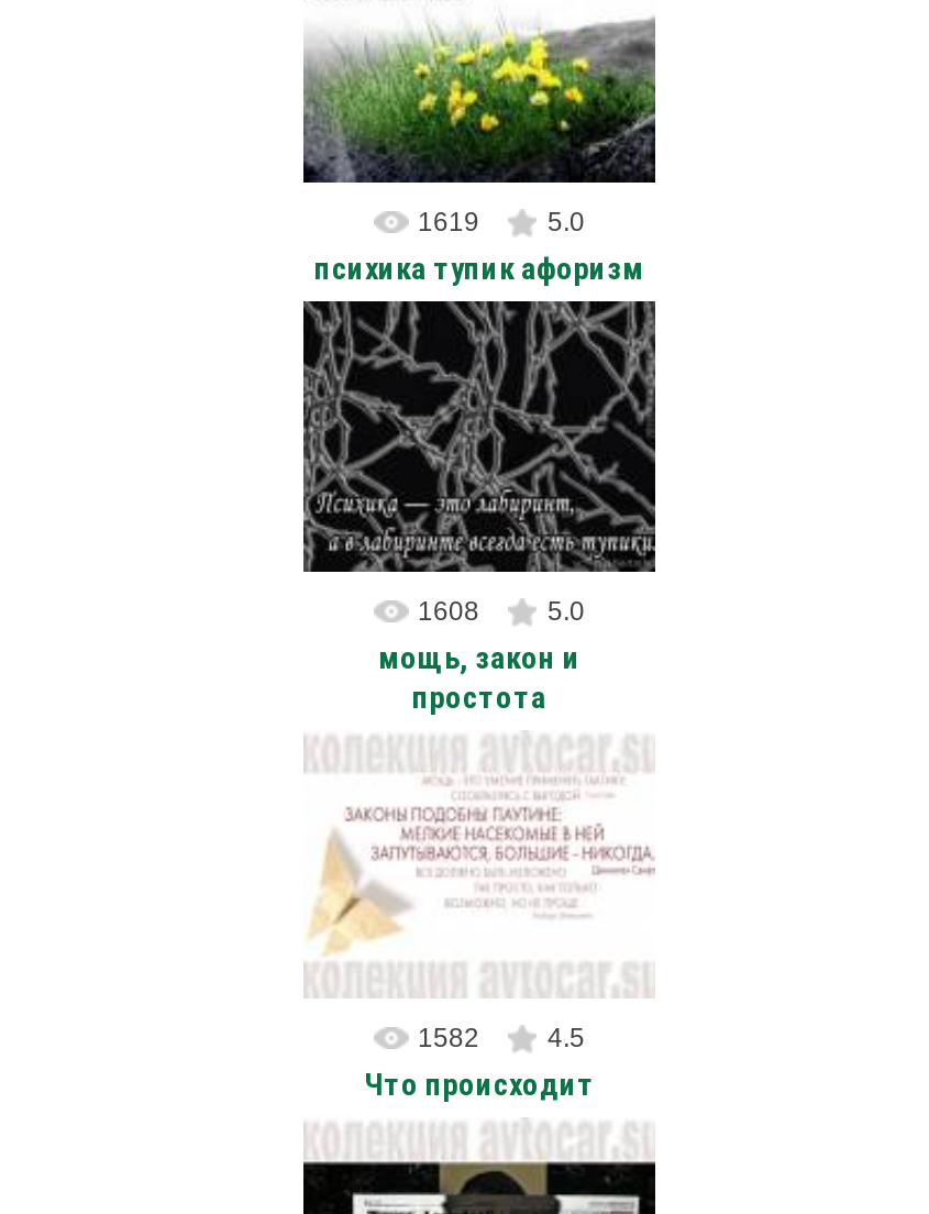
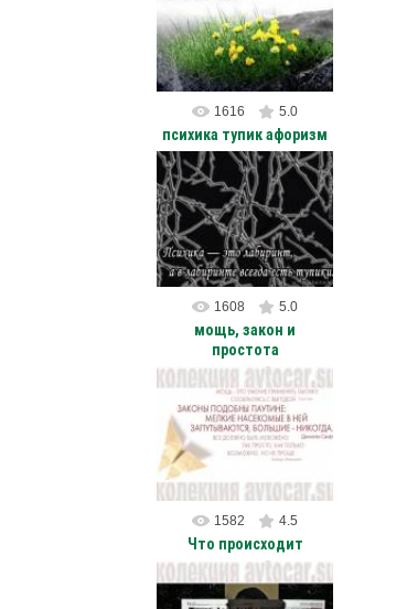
[418,206,479,237] 1619 -> [214,103,245,119] 1616

